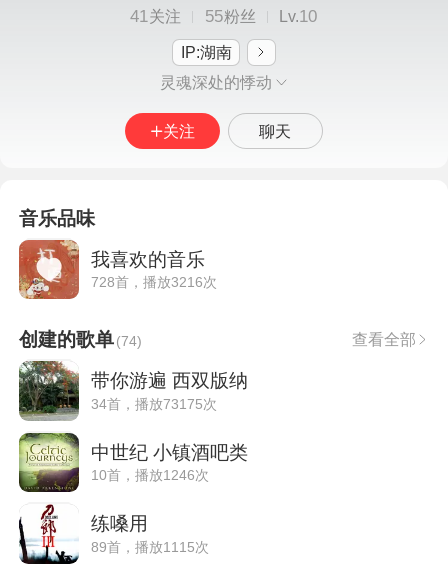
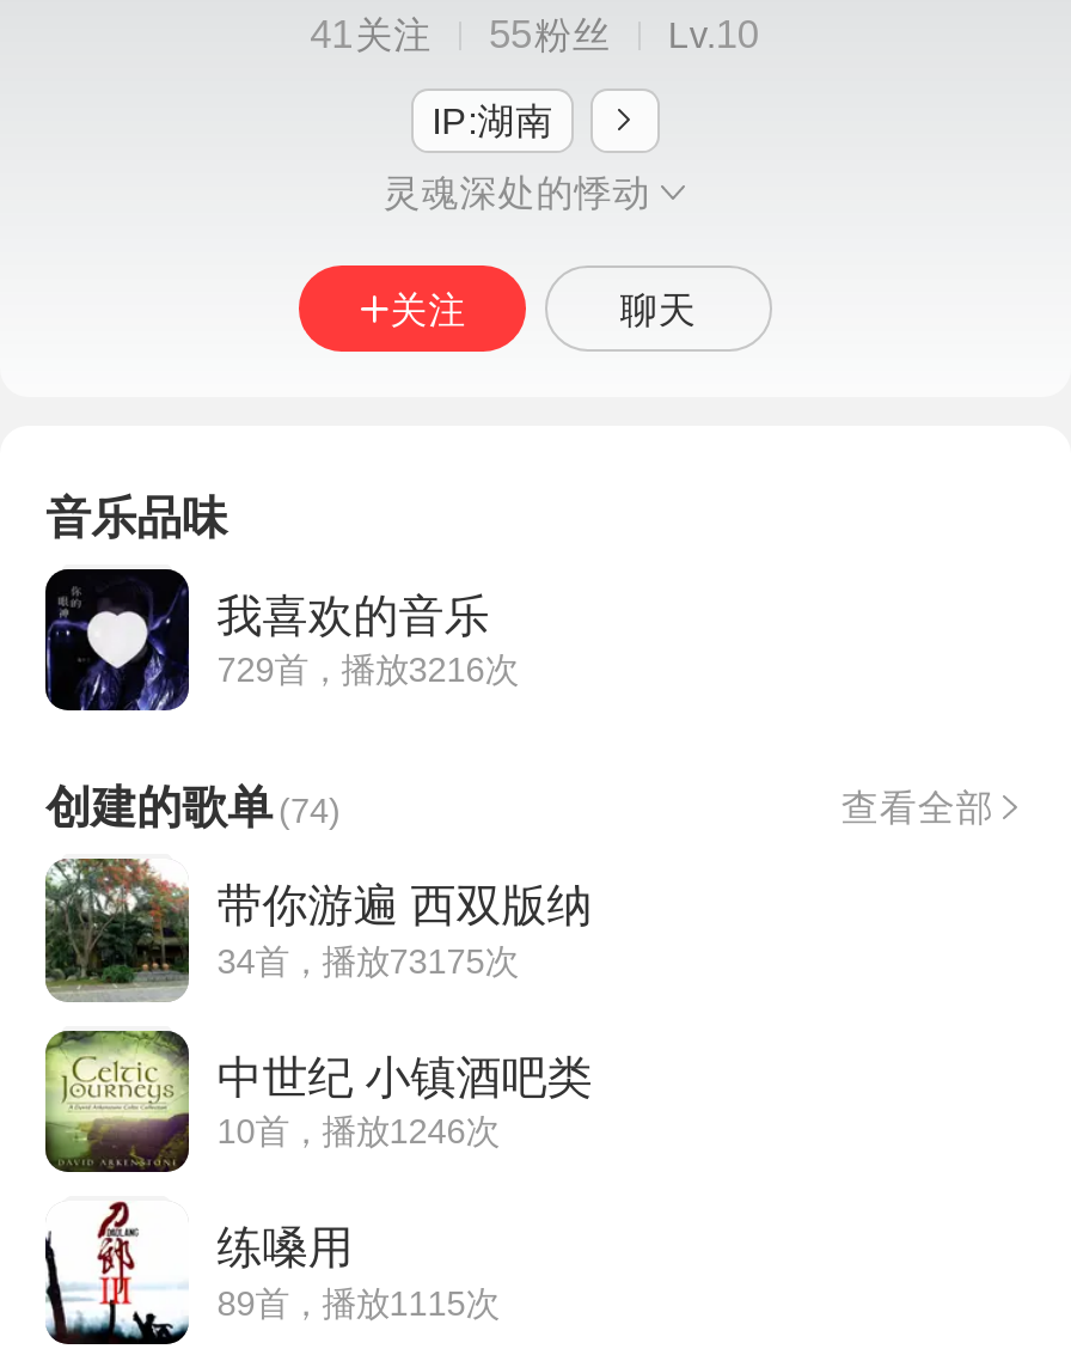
[18,239,217,300] [image] | 728首，播放3216次 -> [43,567,518,713] [image] | 729首，播放3216次

